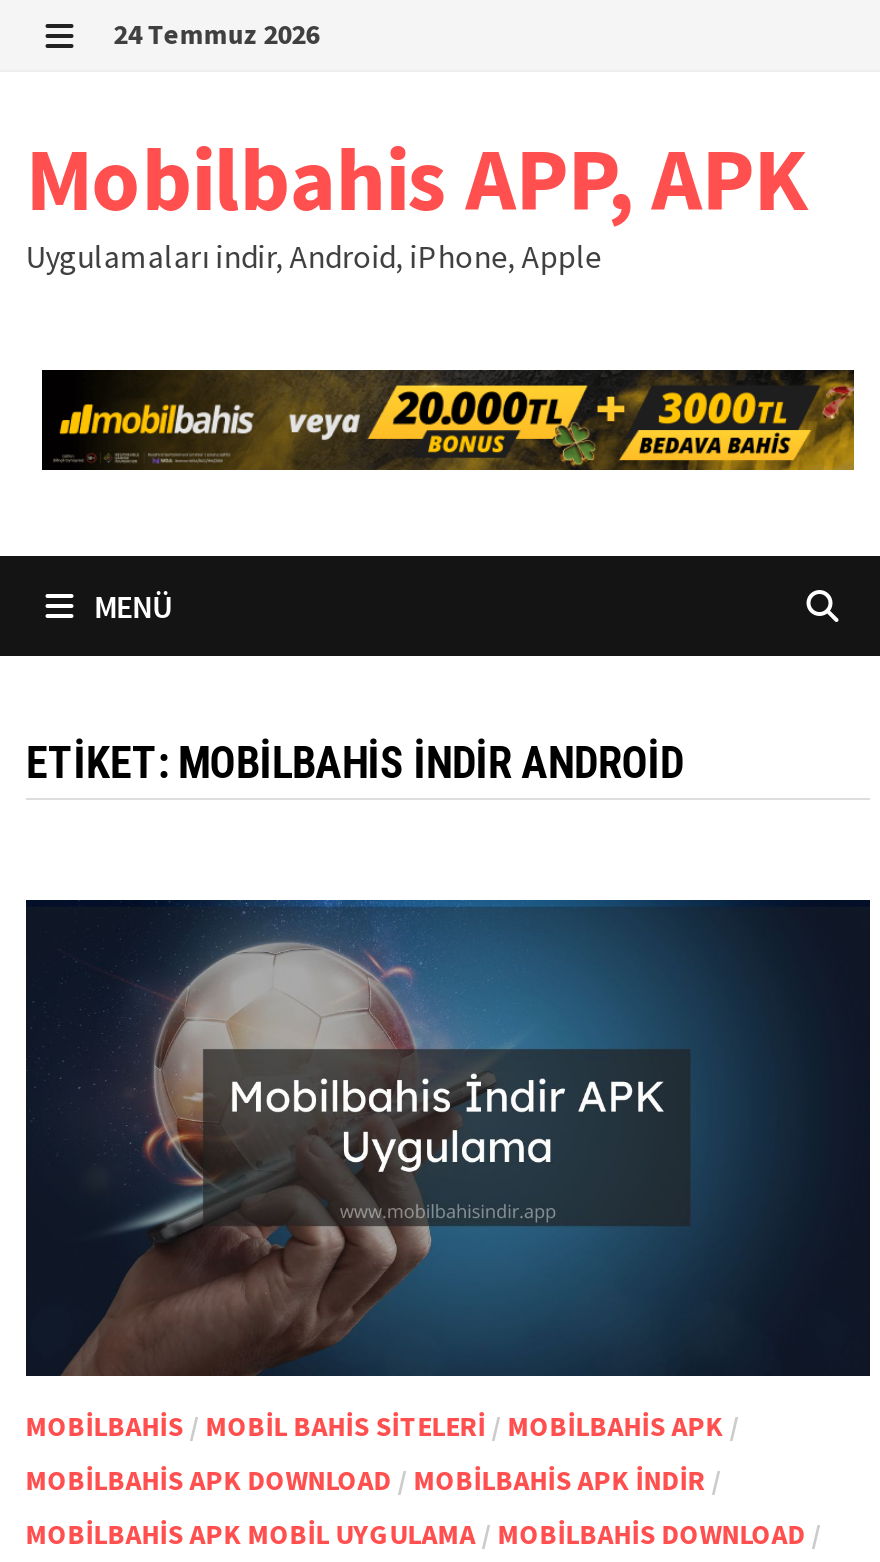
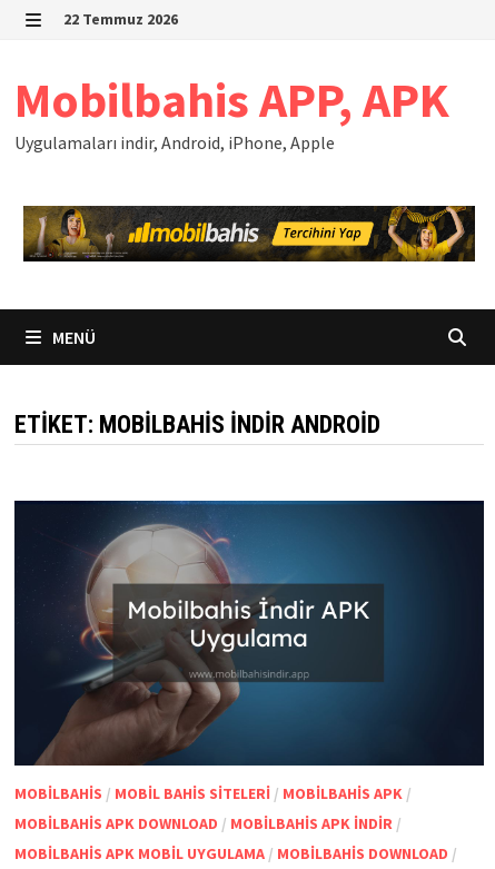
[114,16,320,52] 24 Temmuz 2026 -> [63,9,178,29] 22 Temmuz 2026
[40,368,856,472] [image] -> [22,205,476,263] [image]

